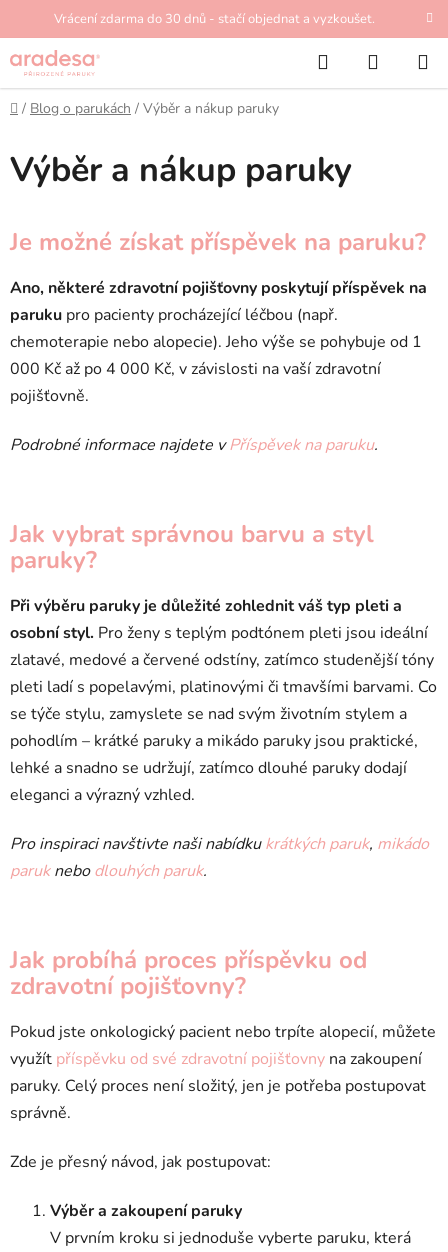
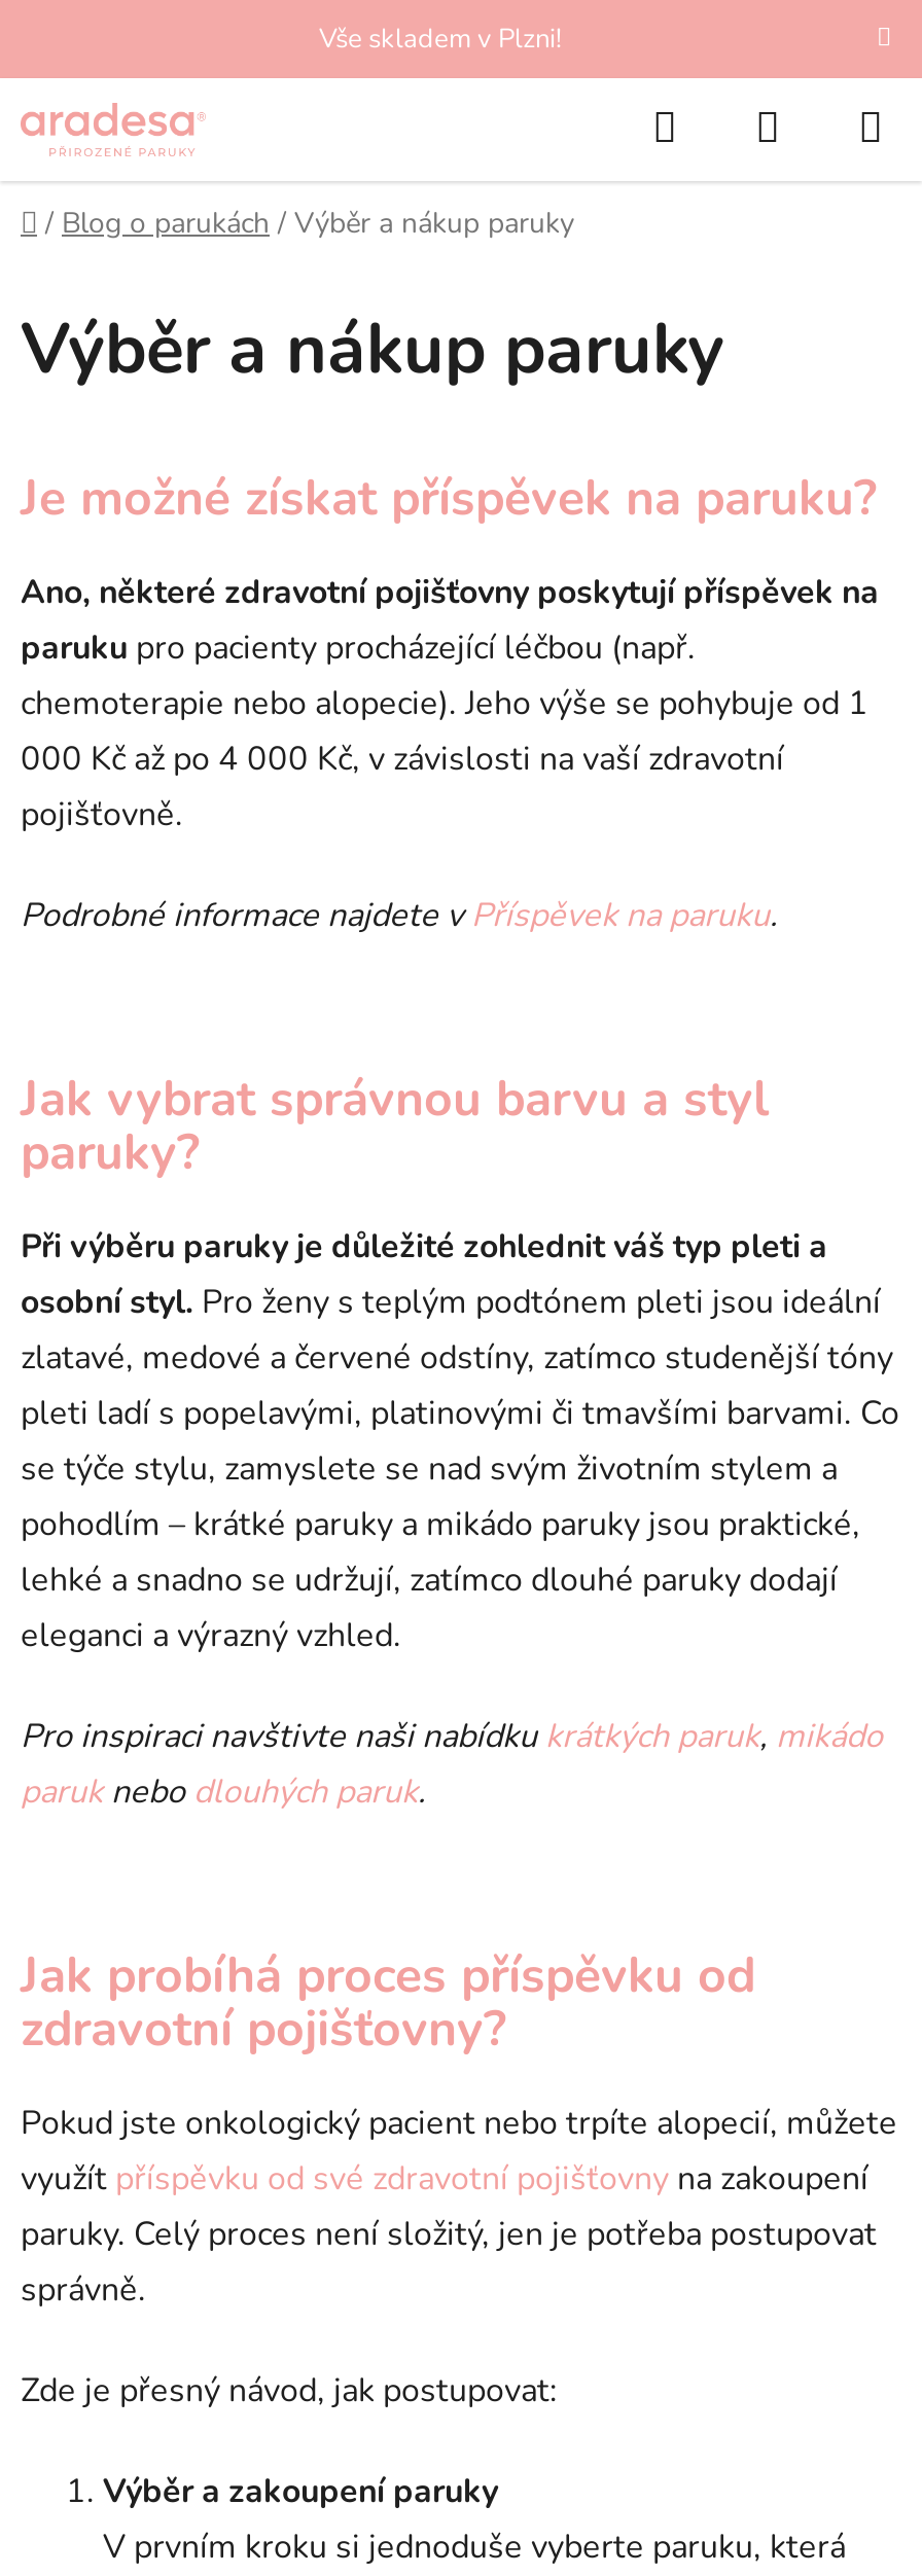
[53,10,374,28] Vrácení zdarma do 30 dnů - stačí objednat a vyzkoušet. -> [319,21,562,58] Vše skladem v Plzni!

